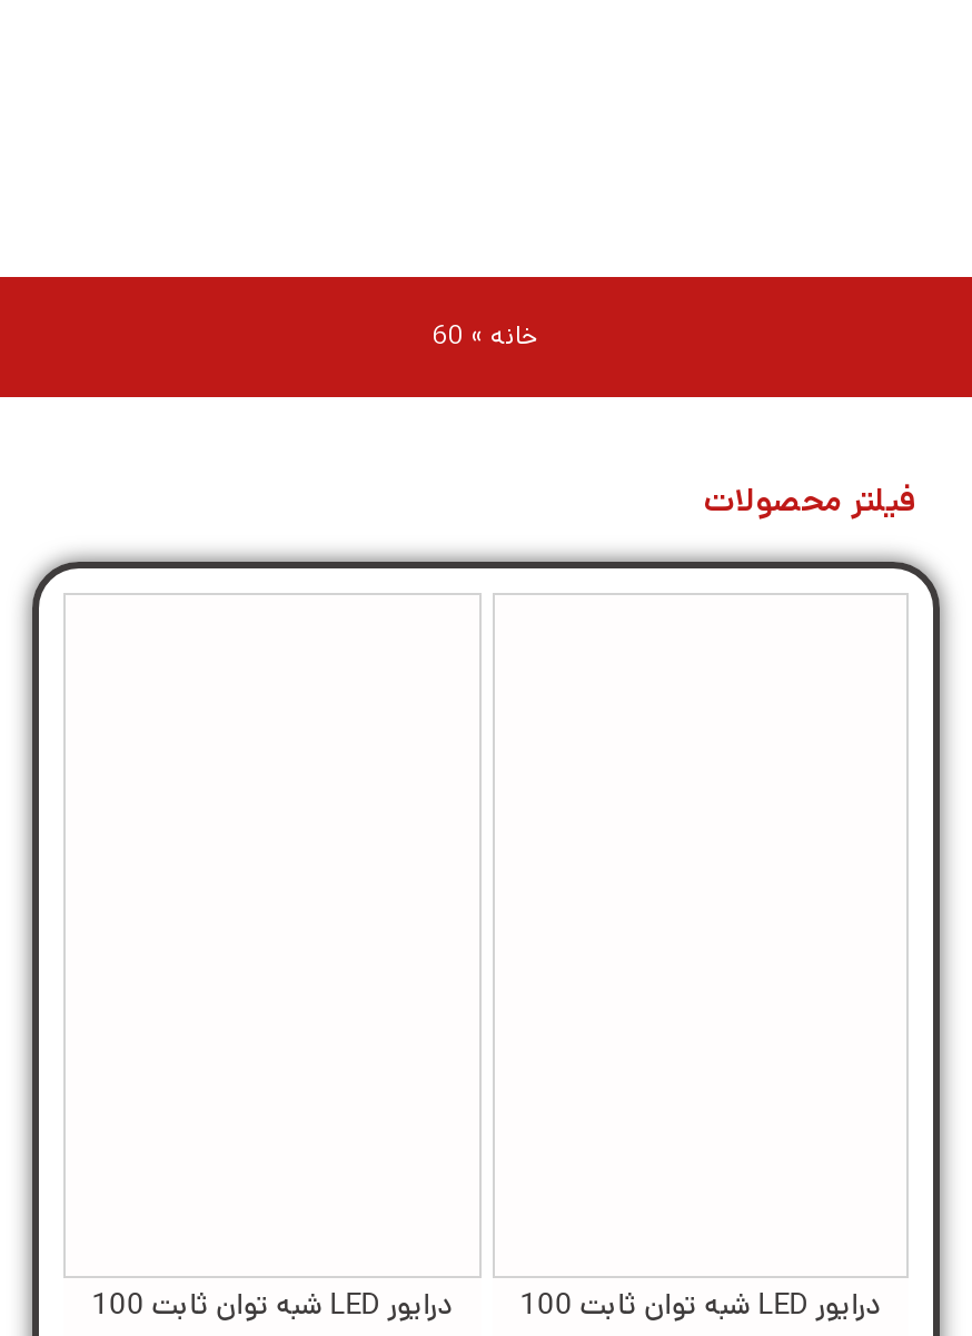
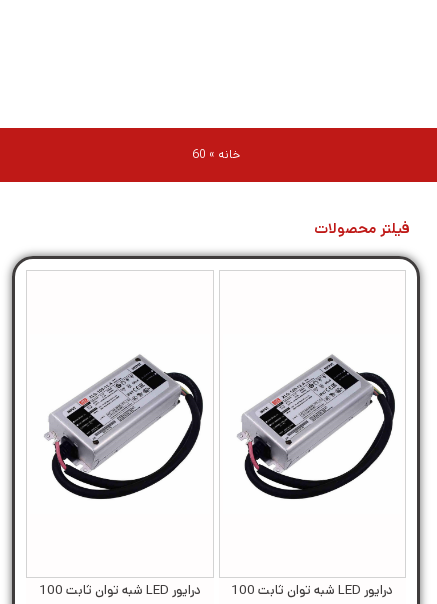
none -> [44,354,204,500] [image]
none -> [237,354,396,500] [image]

